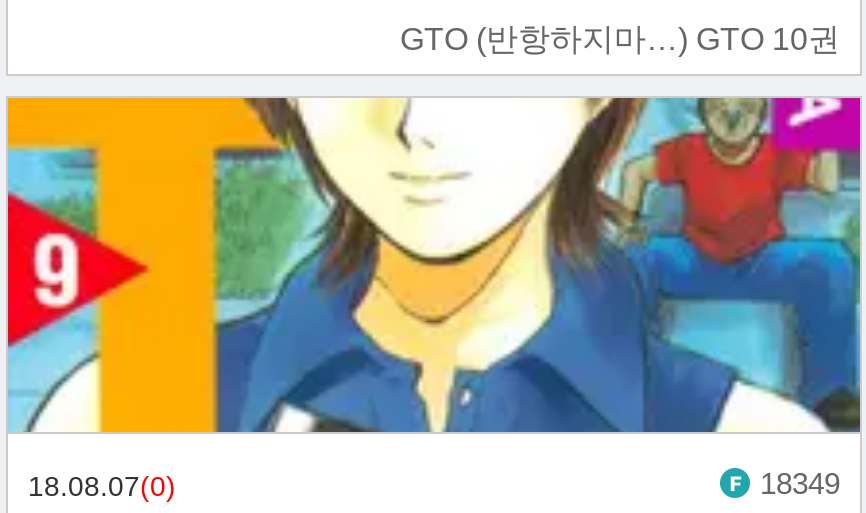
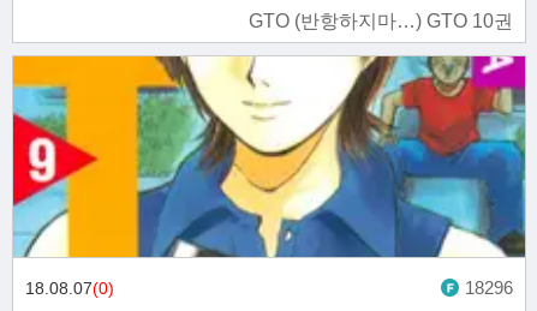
[760,465,840,499] 18349 -> [465,277,513,297] 18296

